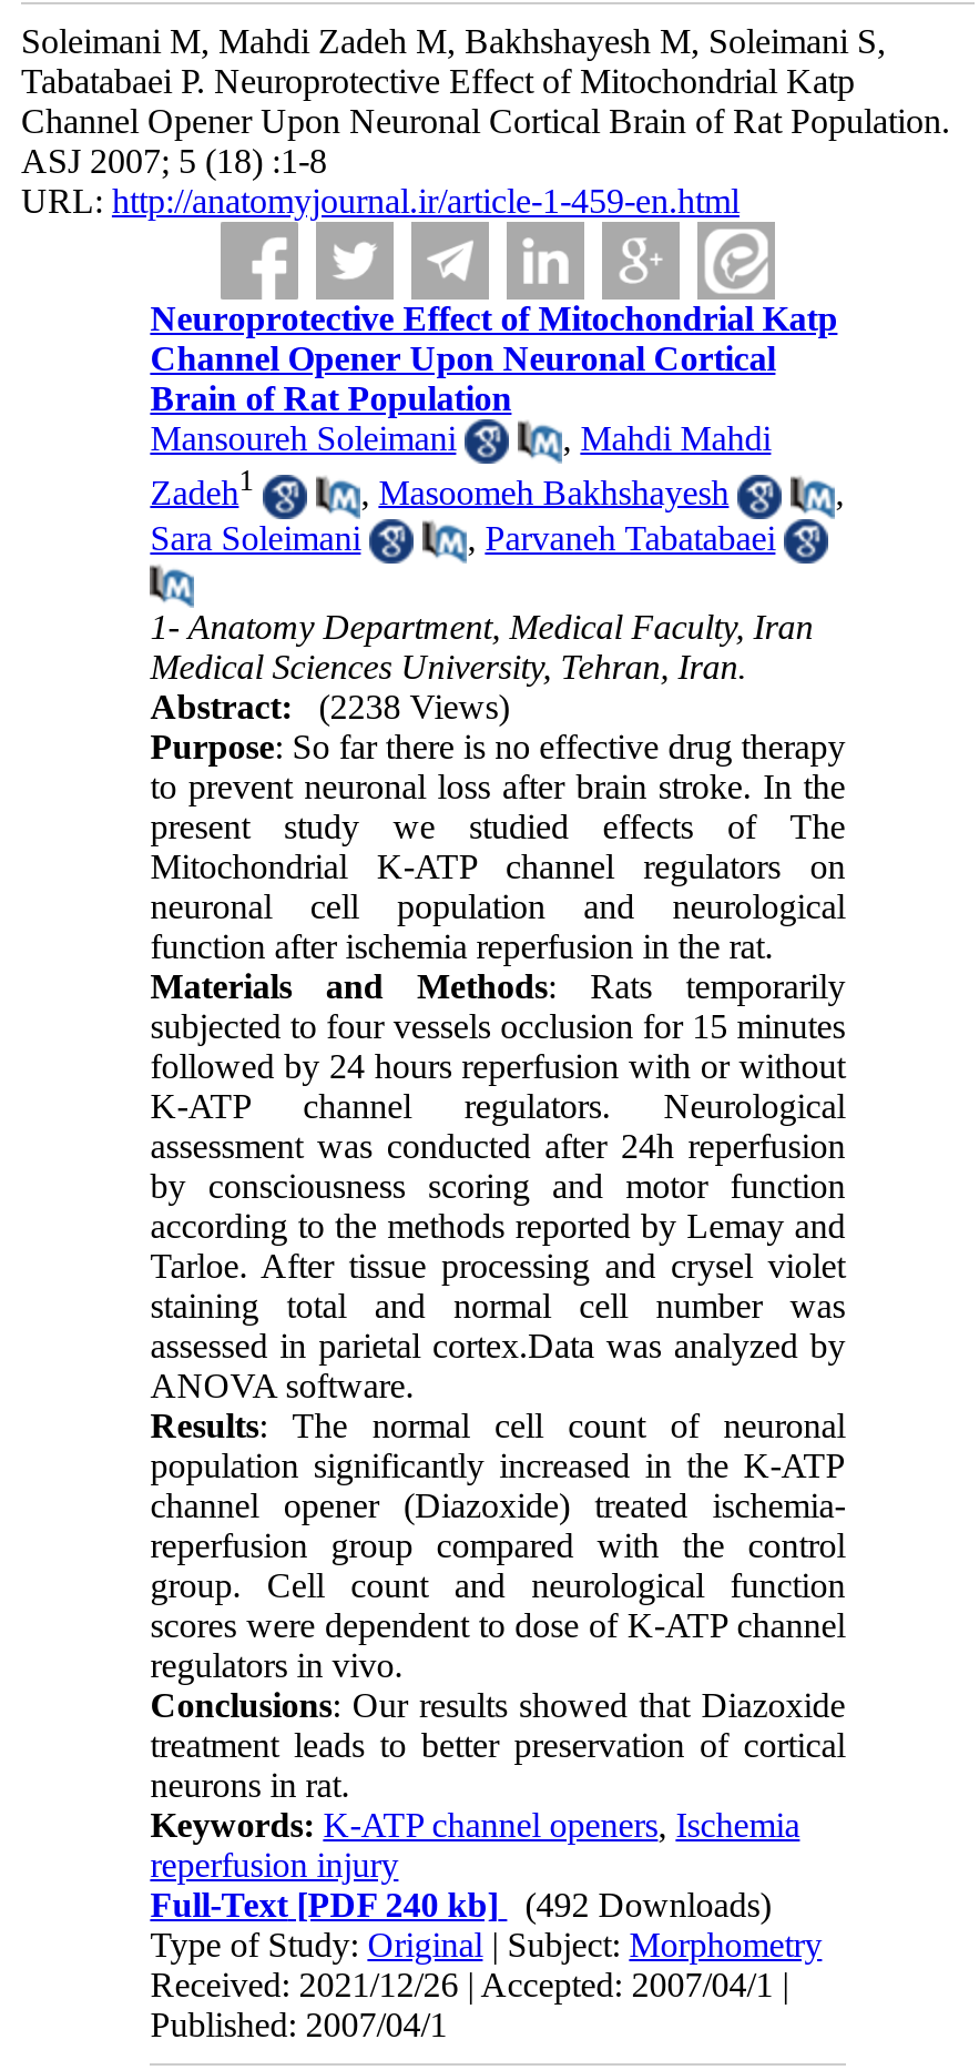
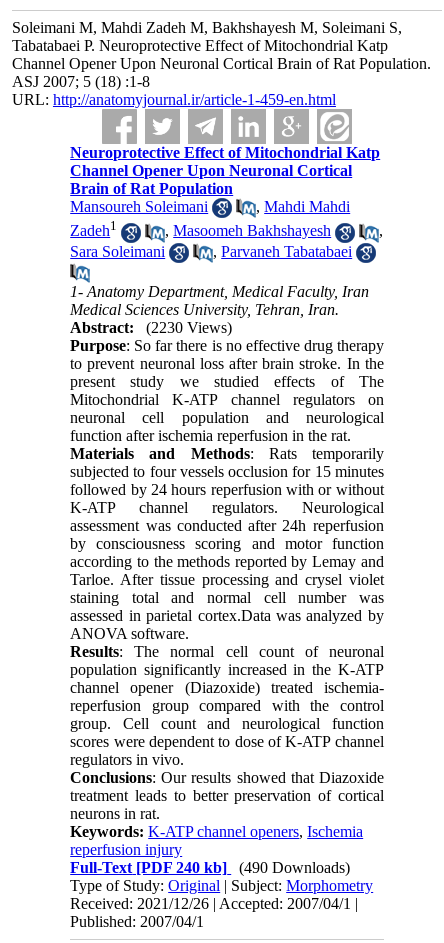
[150,688,509,726] Abstract: (2238 Views) -> [70,319,232,336] Abstract: (2230 Views)
[150,1887,771,1924] Full-Text [PDF 240 kb] (492 Downloads) -> [70,859,350,876] Full-Text [PDF 240 kb] (490 Downloads)

